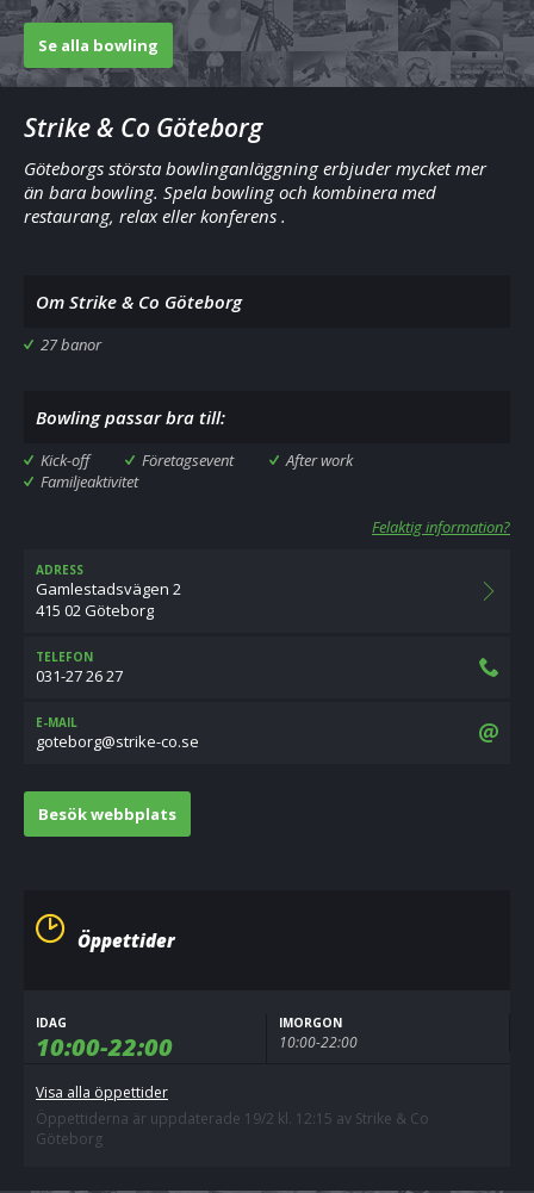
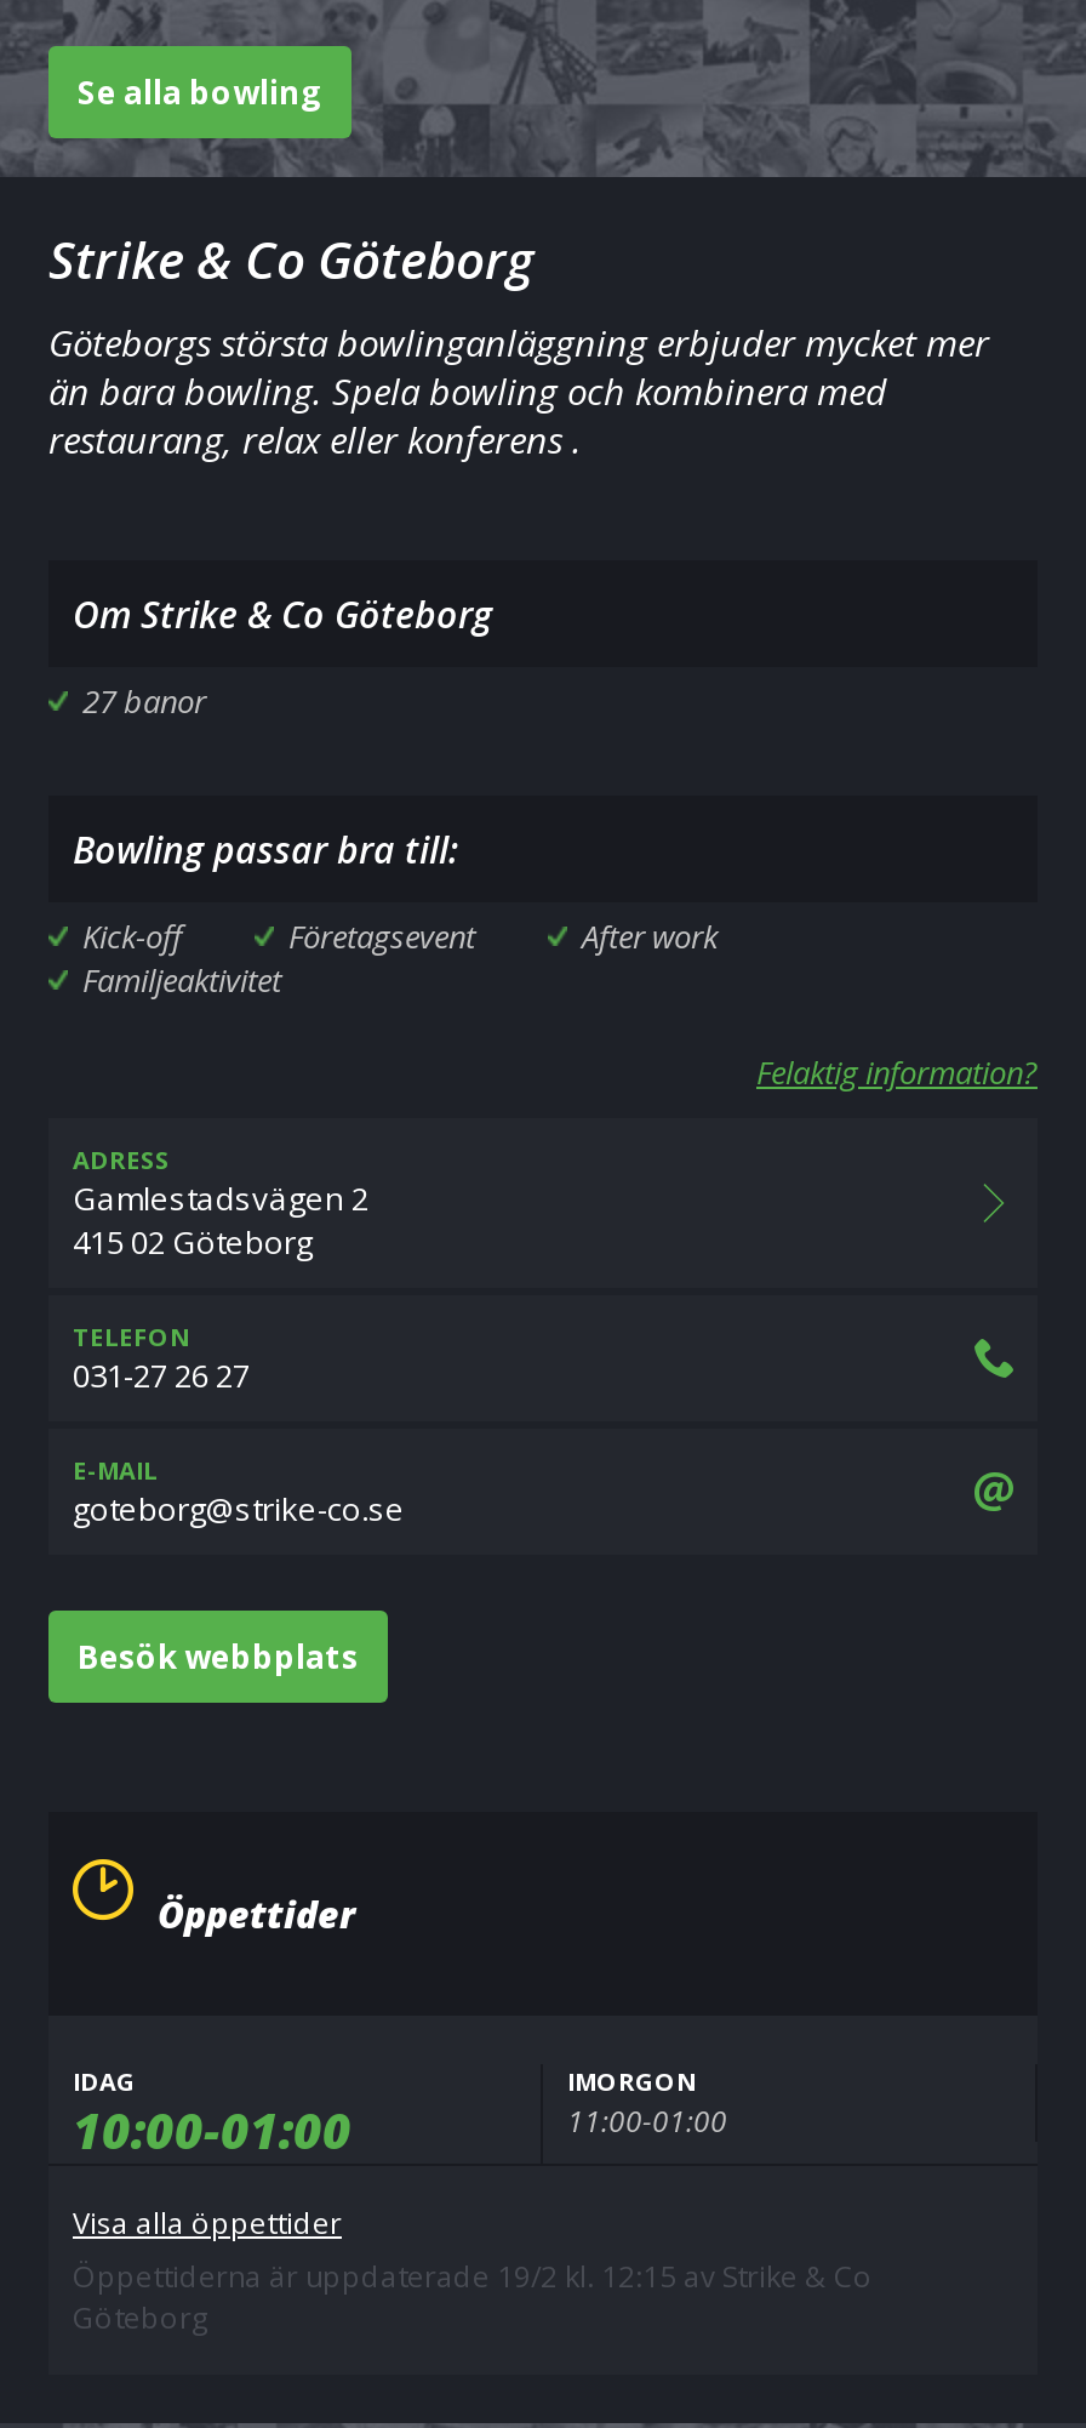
[36,1031,173,1063] 10:00-22:00 -> [73,2098,351,2164] 10:00-01:00
[279,1032,358,1052] 10:00-22:00 -> [567,2101,727,2142] 11:00-01:00

